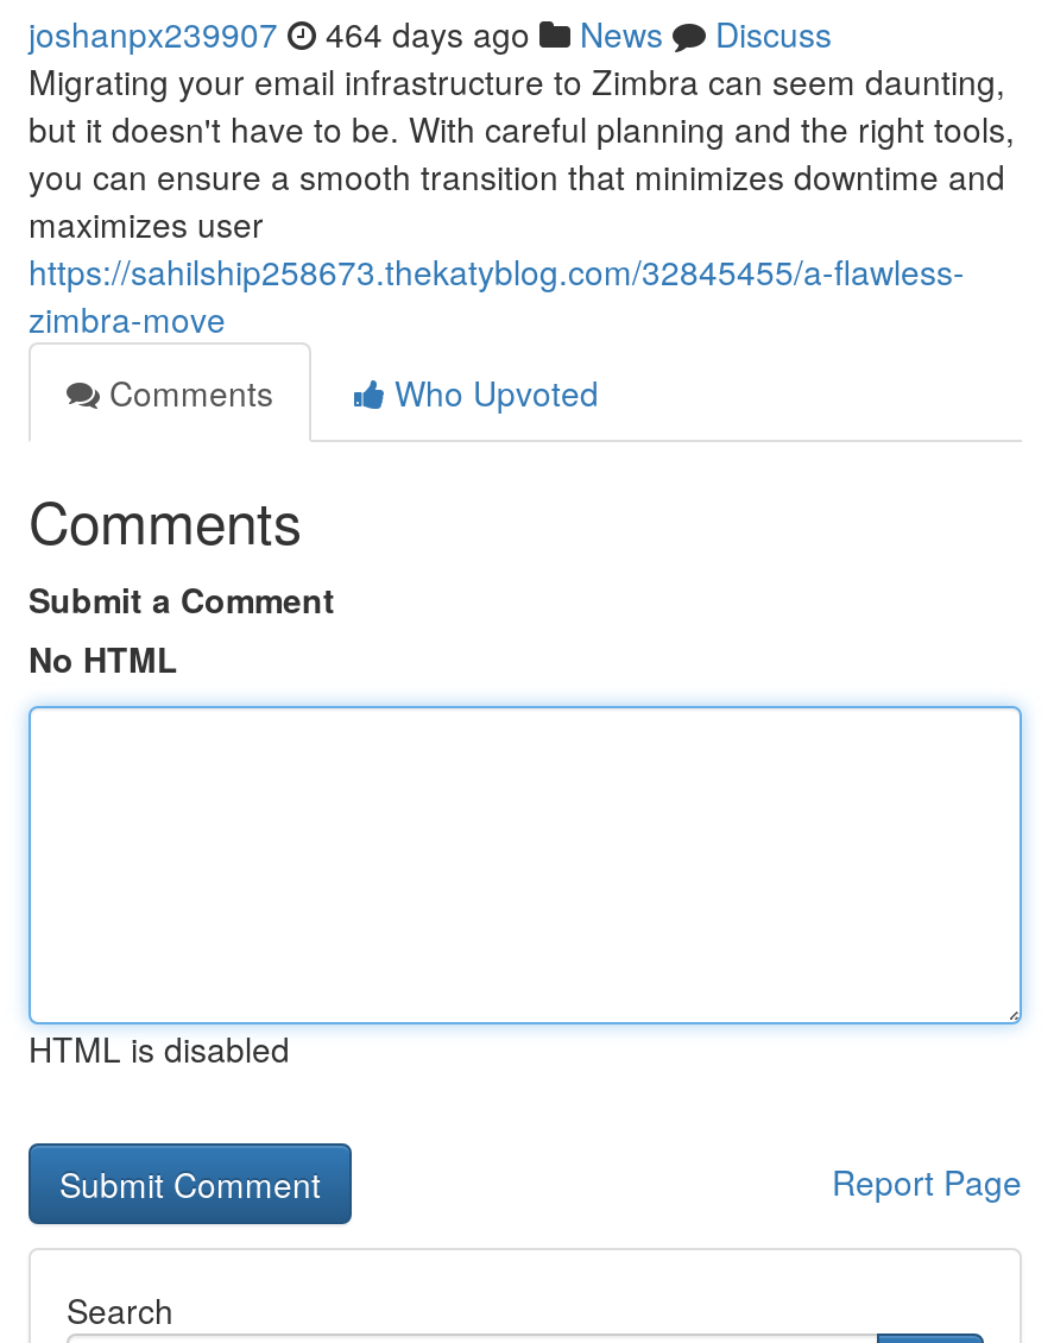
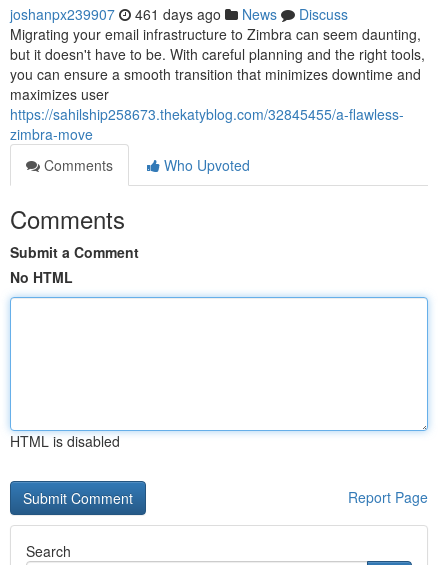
[29,10,832,57] joshanpx239907 464 days ago News Discuss -> [10,4,348,24] joshanpx239907 461 days ago News Discuss

